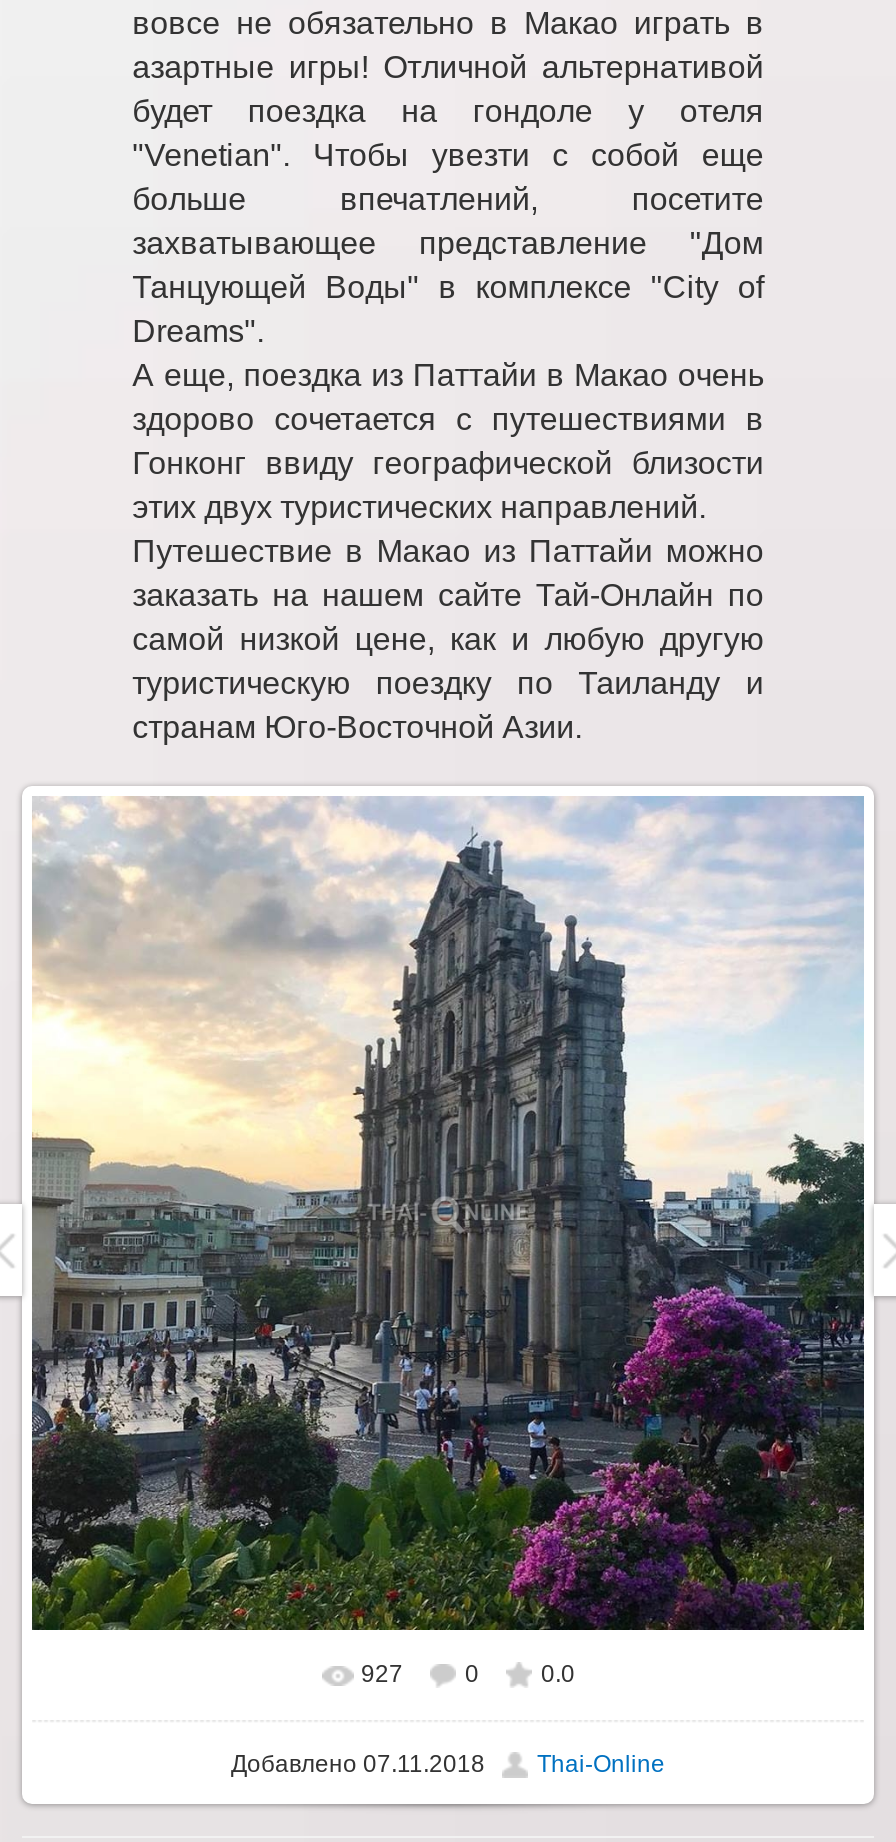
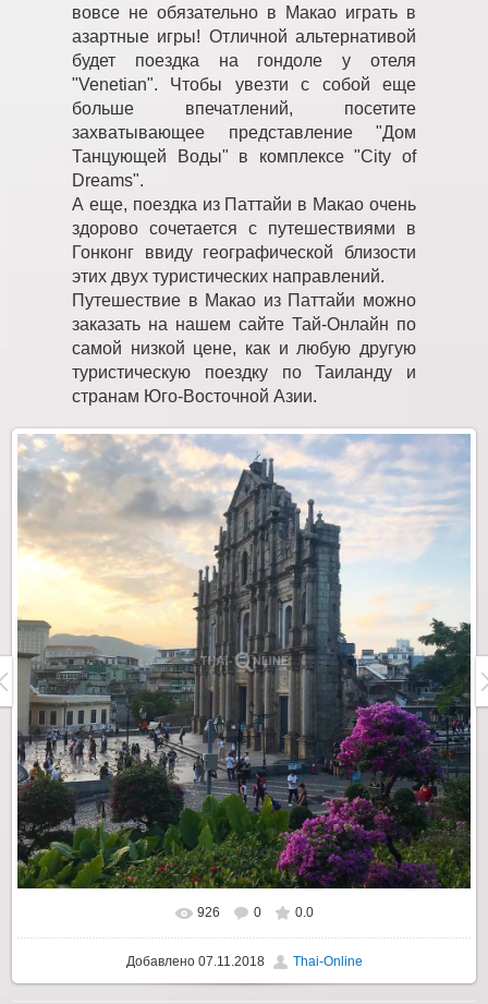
[361,1660,403,1688] 927 -> [197,905,219,920] 926

